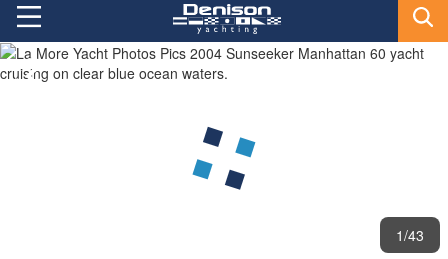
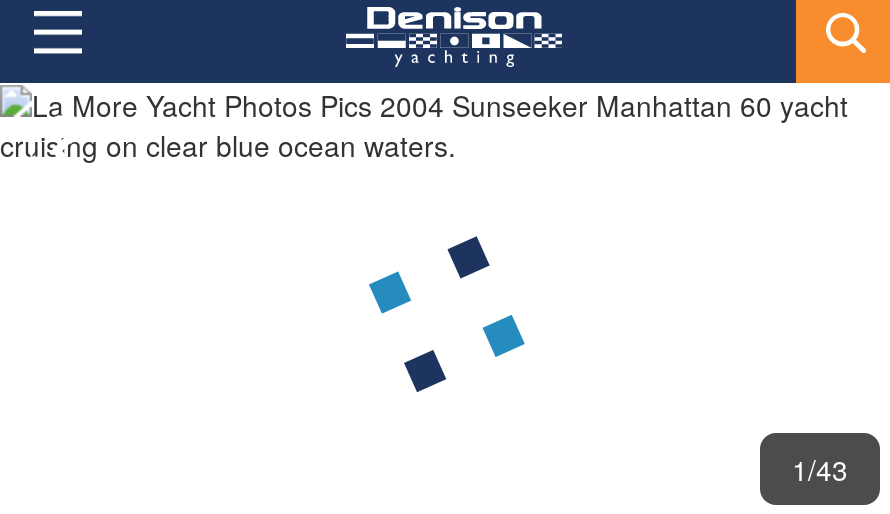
[185,119,262,196] [image] -> [368,235,526,393] [image]

